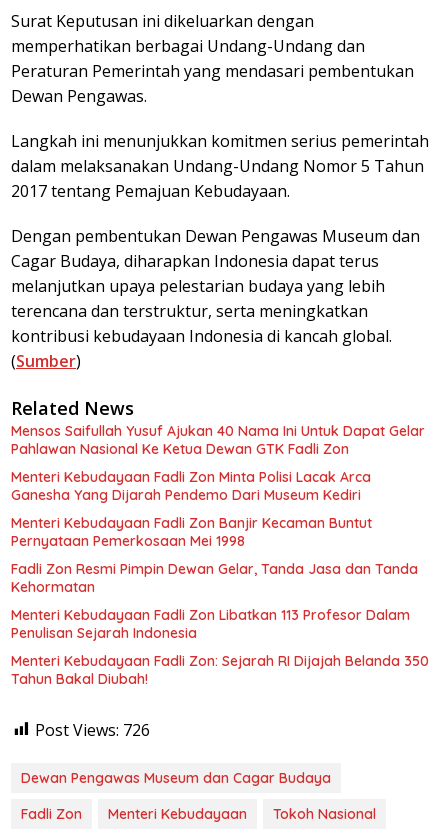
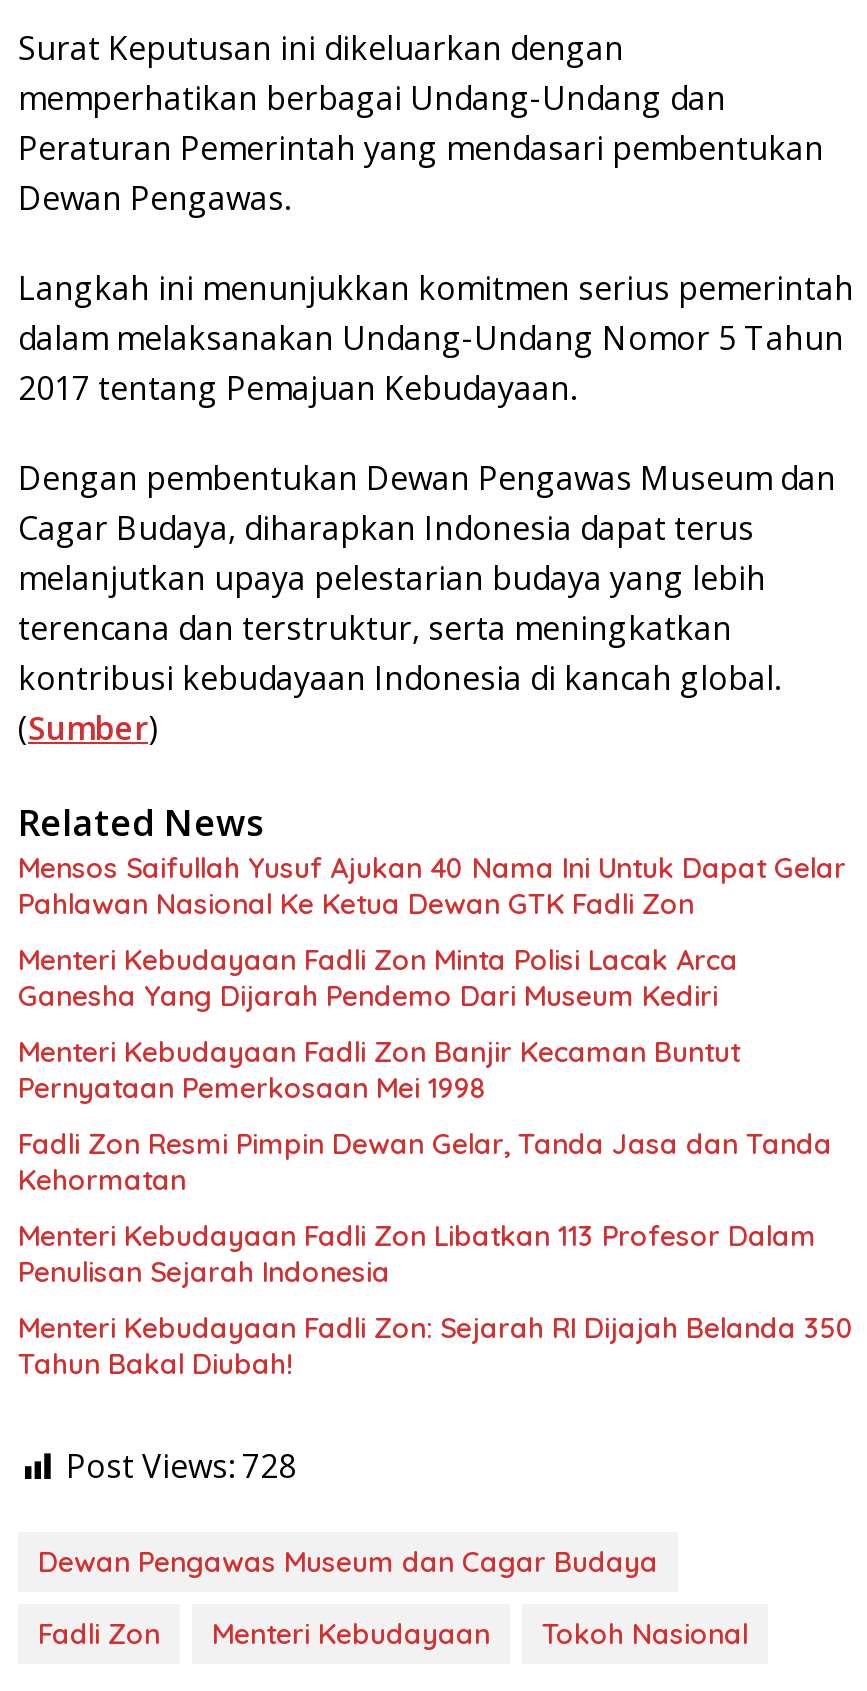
[35,719,150,741] Post Views: 726 -> [66,1444,296,1488] Post Views: 728

